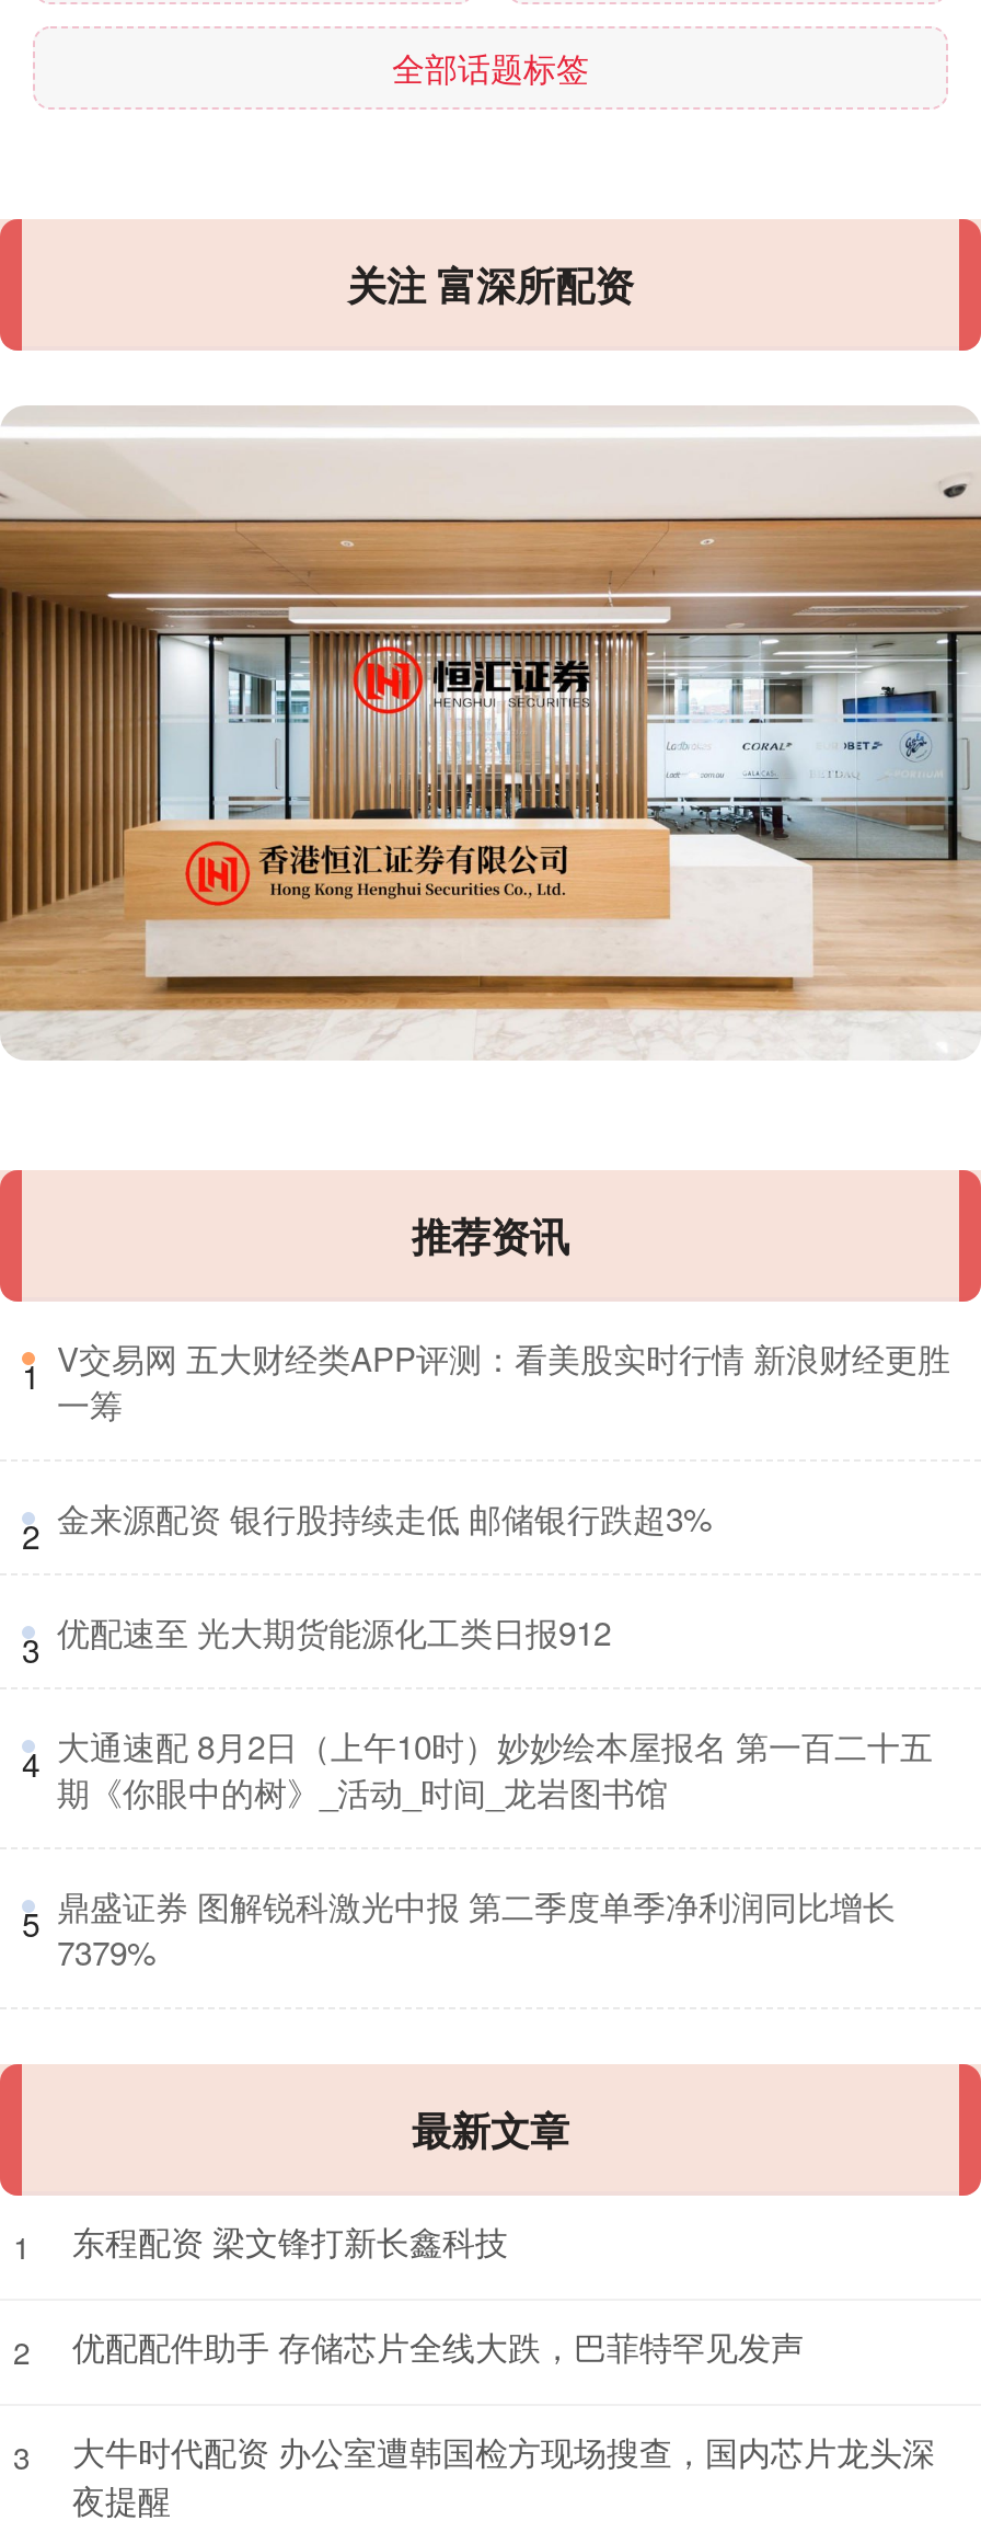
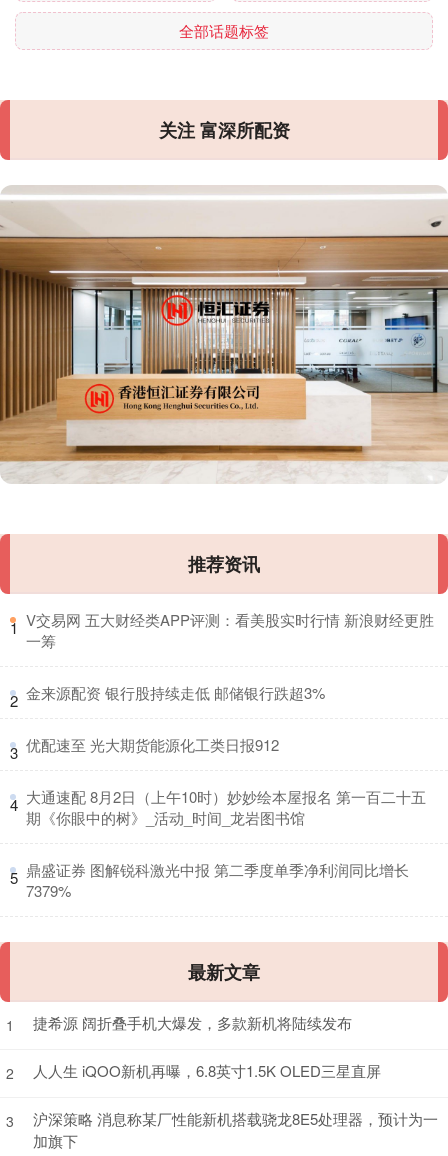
[72,2218,508,2264] 东程配资 梁文锋打新长鑫科技 -> [33,1012,352,1033] 捷希源 阔折叠手机大爆发，多款新机将陆续发布
[72,2323,804,2369] 优配配件助手 存储芯片全线大跌，巴菲特罕见发声 -> [33,1060,381,1081] 人人生 iQOO新机再曝，6.8英寸1.5K OLED三星直屏
[72,2428,935,2522] 大牛时代配资 办公室遭韩国检方现场搜查，国内芯片龙头深 | 夜提醒 -> [33,1108,438,1151] 沪深策略 消息称某厂性能新机搭载骁龙8E5处理器，预计为一 | 加旗下

